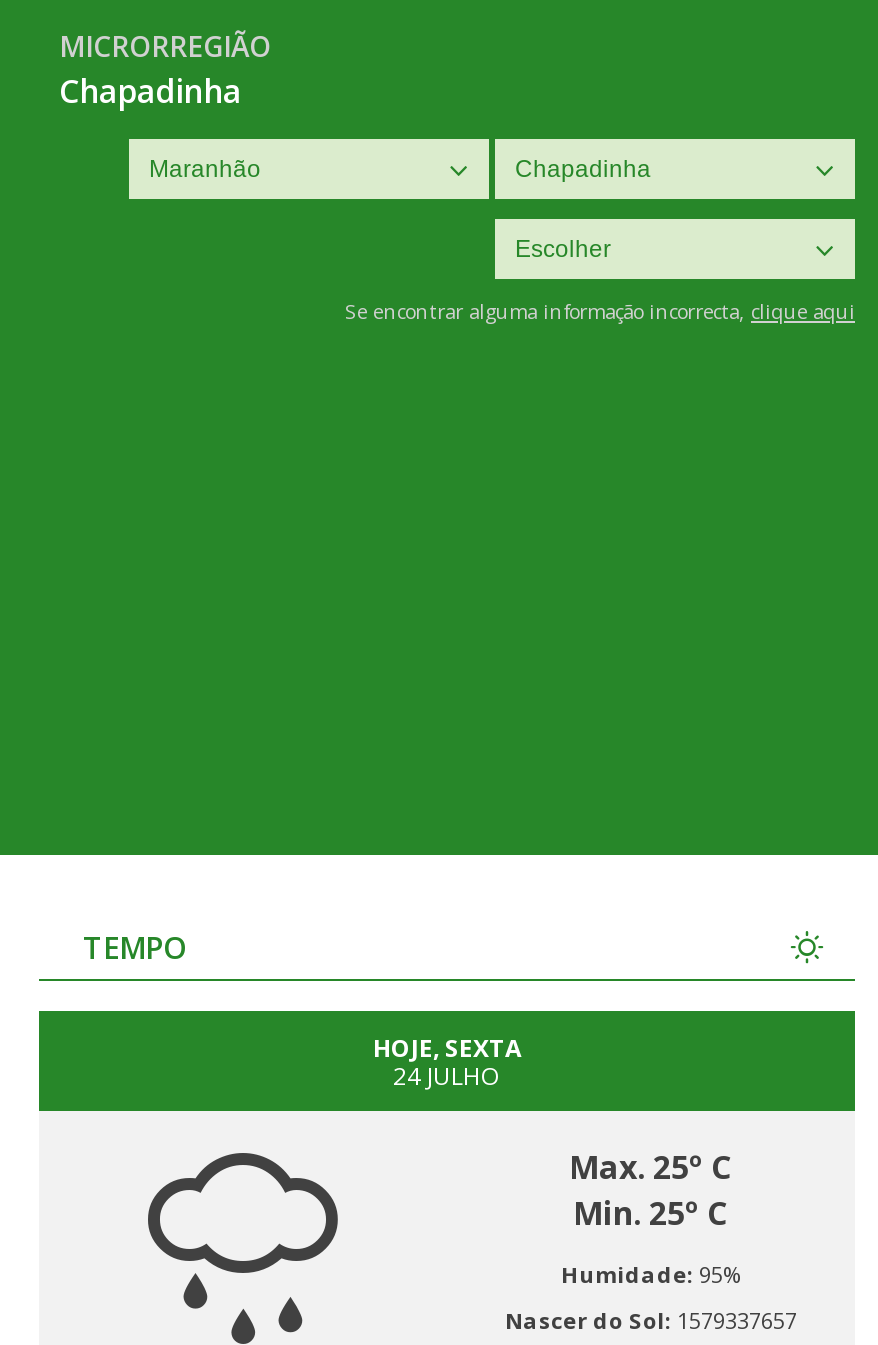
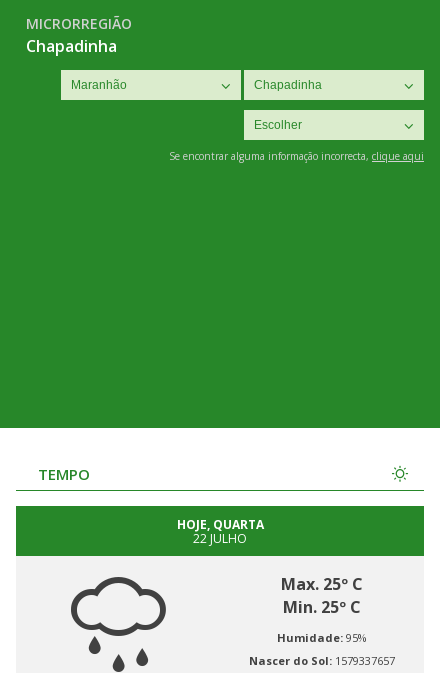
[373,1031,521,1065] HOJE, SEXTA -> [176,516,263,533] HOJE, QUARTA
[393,1059,501,1093] 24 JULHO -> [193,530,247,547] 22 JULHO

